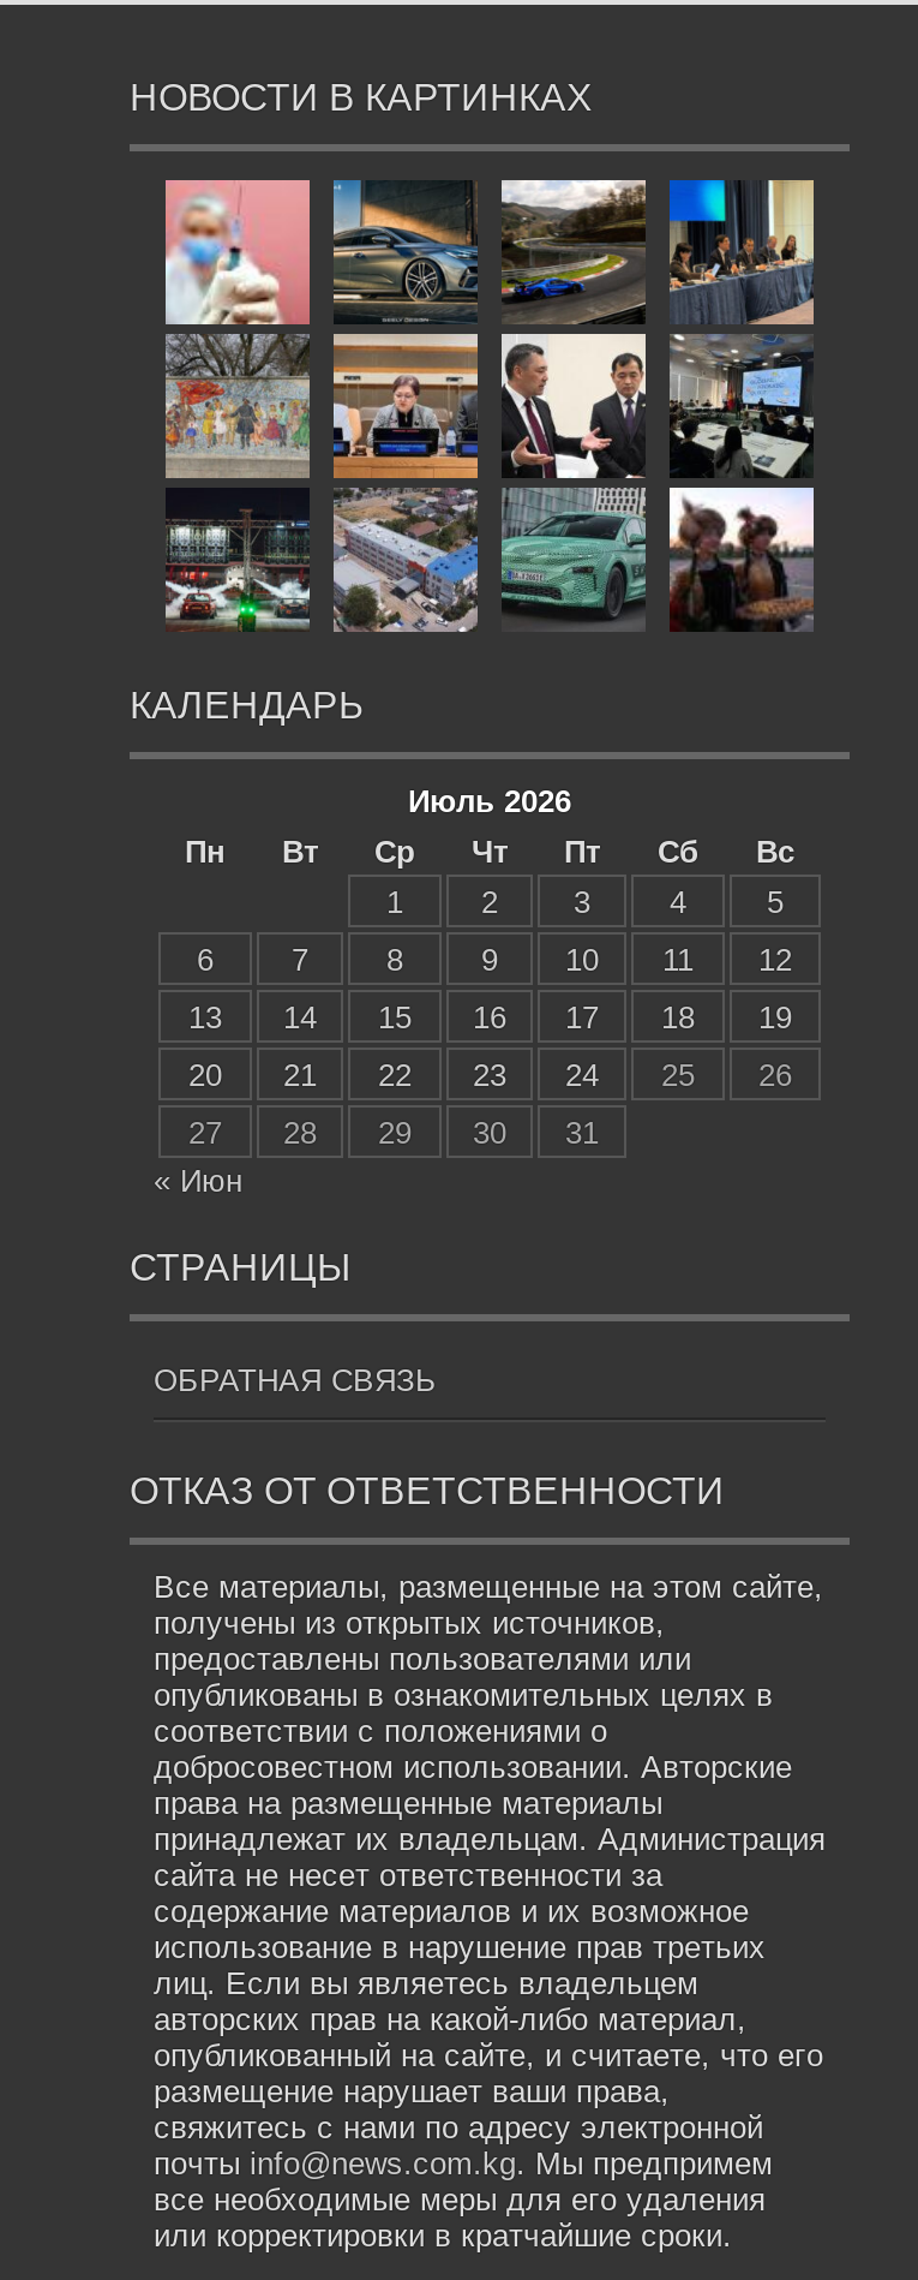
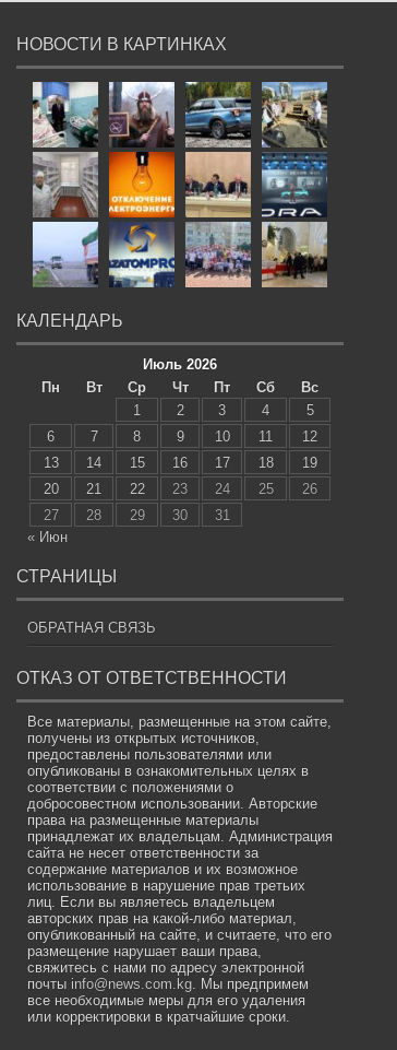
[163,177,312,633] [image] -> [32,81,99,288] [image]
[331,179,480,635] [image] -> [108,81,176,287] [image]
[499,177,648,633] [image] -> [184,81,252,288] [image]
[667,177,816,633] [image] -> [261,81,328,288] [image]

